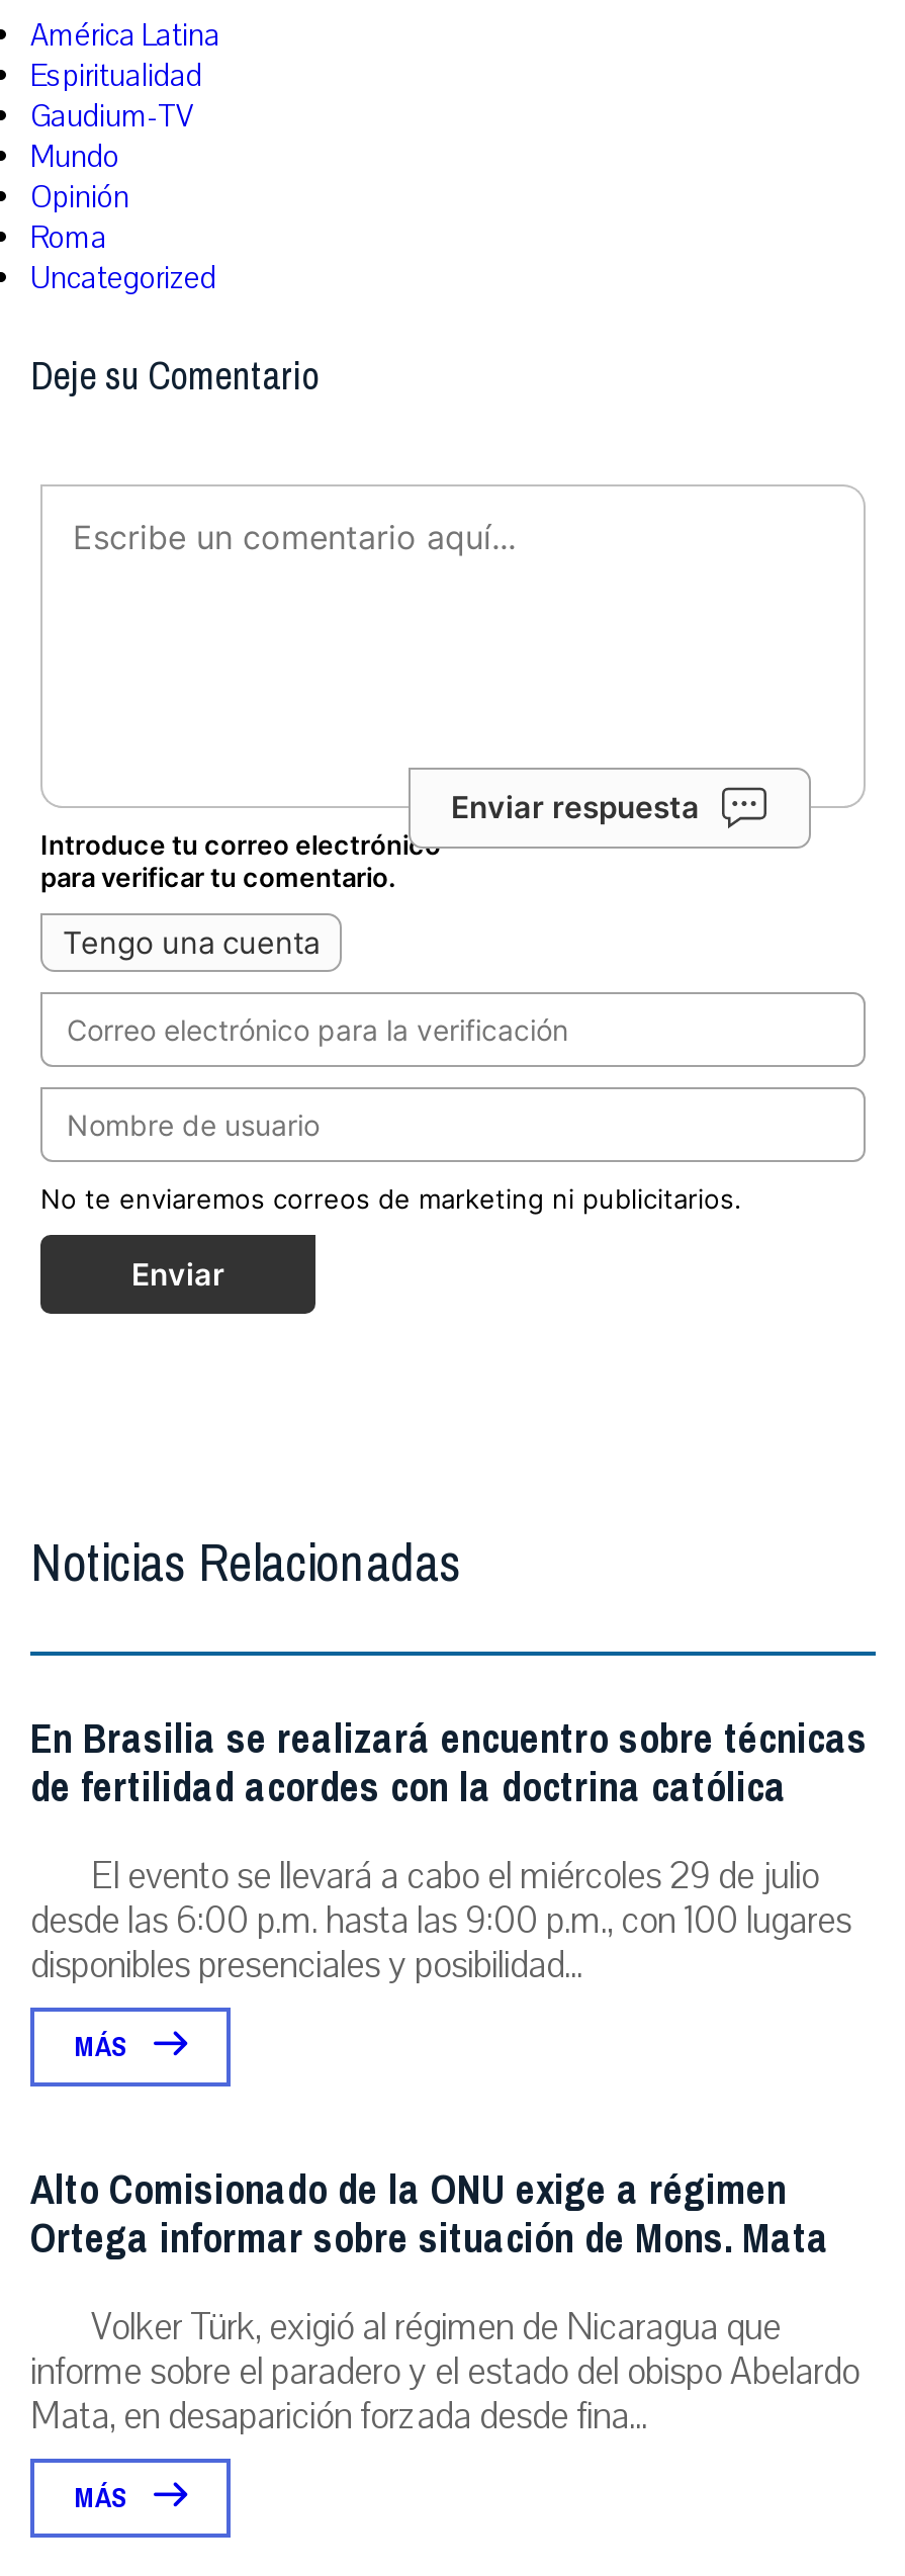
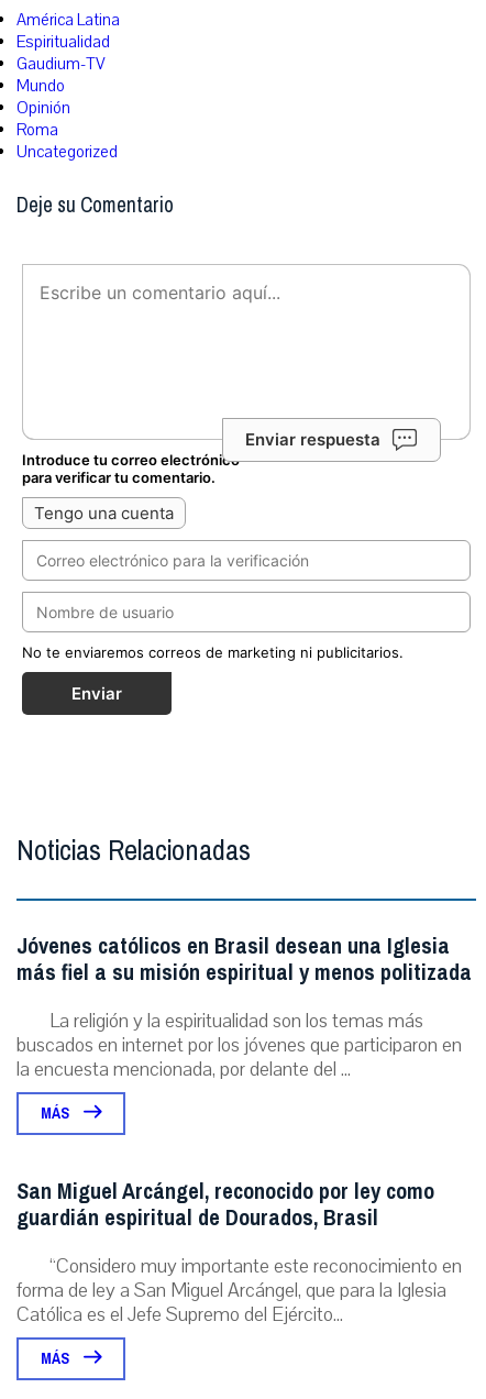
[30,1703,868,1990] En Brasilia se realizará encuentro sobre técnicas | de fertilidad acordes con la doctrina católica | El evento se llevará a cabo el miércoles 29 de julio | desde las 6:00 p.m. hasta las 9:00 p.m., con 100 lugares | disponibles presenciales y posibilidad... -> [16,927,472,1083] Jóvenes católicos en Brasil desean una Iglesia | más fiel a su misión espiritual y menos politizada | La religión y la espiritualidad son los temas más | buscados en internet por los jóvenes que participaron en | la encuesta mencionada, por delante del ...
[30,2154,859,2441] Alto Comisionado de la ONU exige a régimen | Ortega informar sobre situación de Mons. Mata | Volker Türk, exigió al régimen de Nicaragua que | informe sobre el paradero y el estado del obispo Abelardo | Mata, en desaparición forzada desde fina... -> [16,1172,462,1328] San Miguel Arcángel, reconocido por ley como | guardián espiritual de Dourados, Brasil | “Considero muy importante este reconocimiento en | forma de ley a San Miguel Arcángel, que para la Iglesia | Católica es el Jefe Supremo del Ejército...

